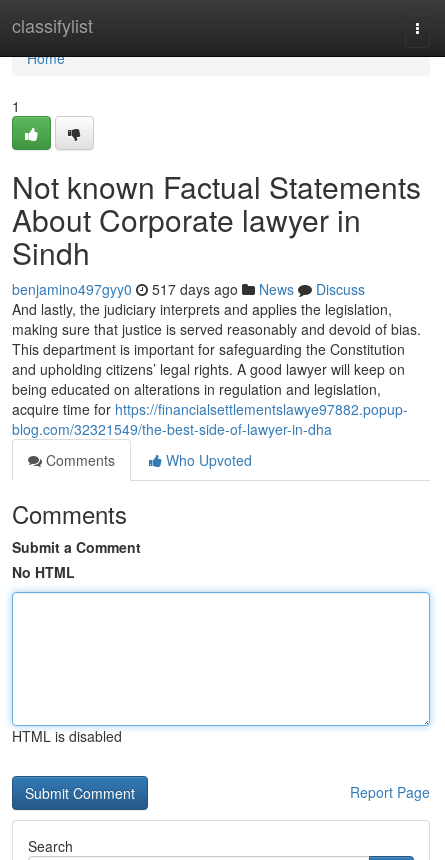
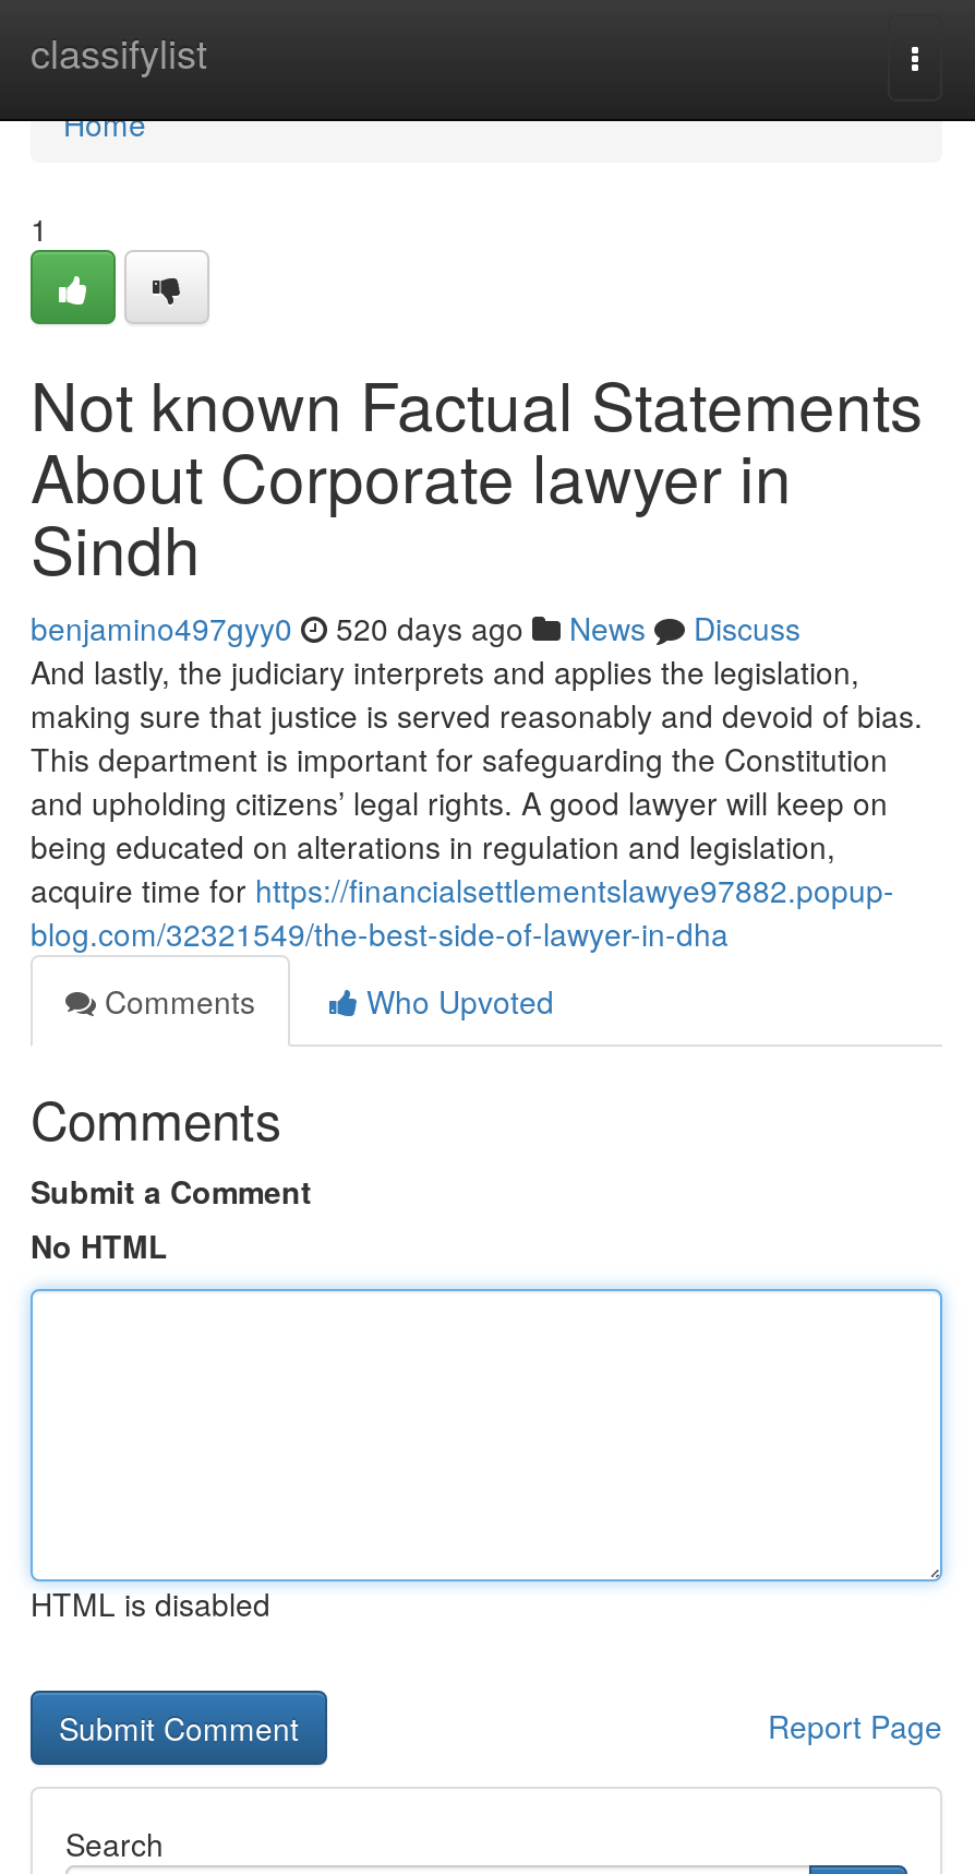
[12,279,365,299] benjamino497gyy0 517 days ago News Discuss -> [31,606,801,649] benjamino497gyy0 520 days ago News Discuss

